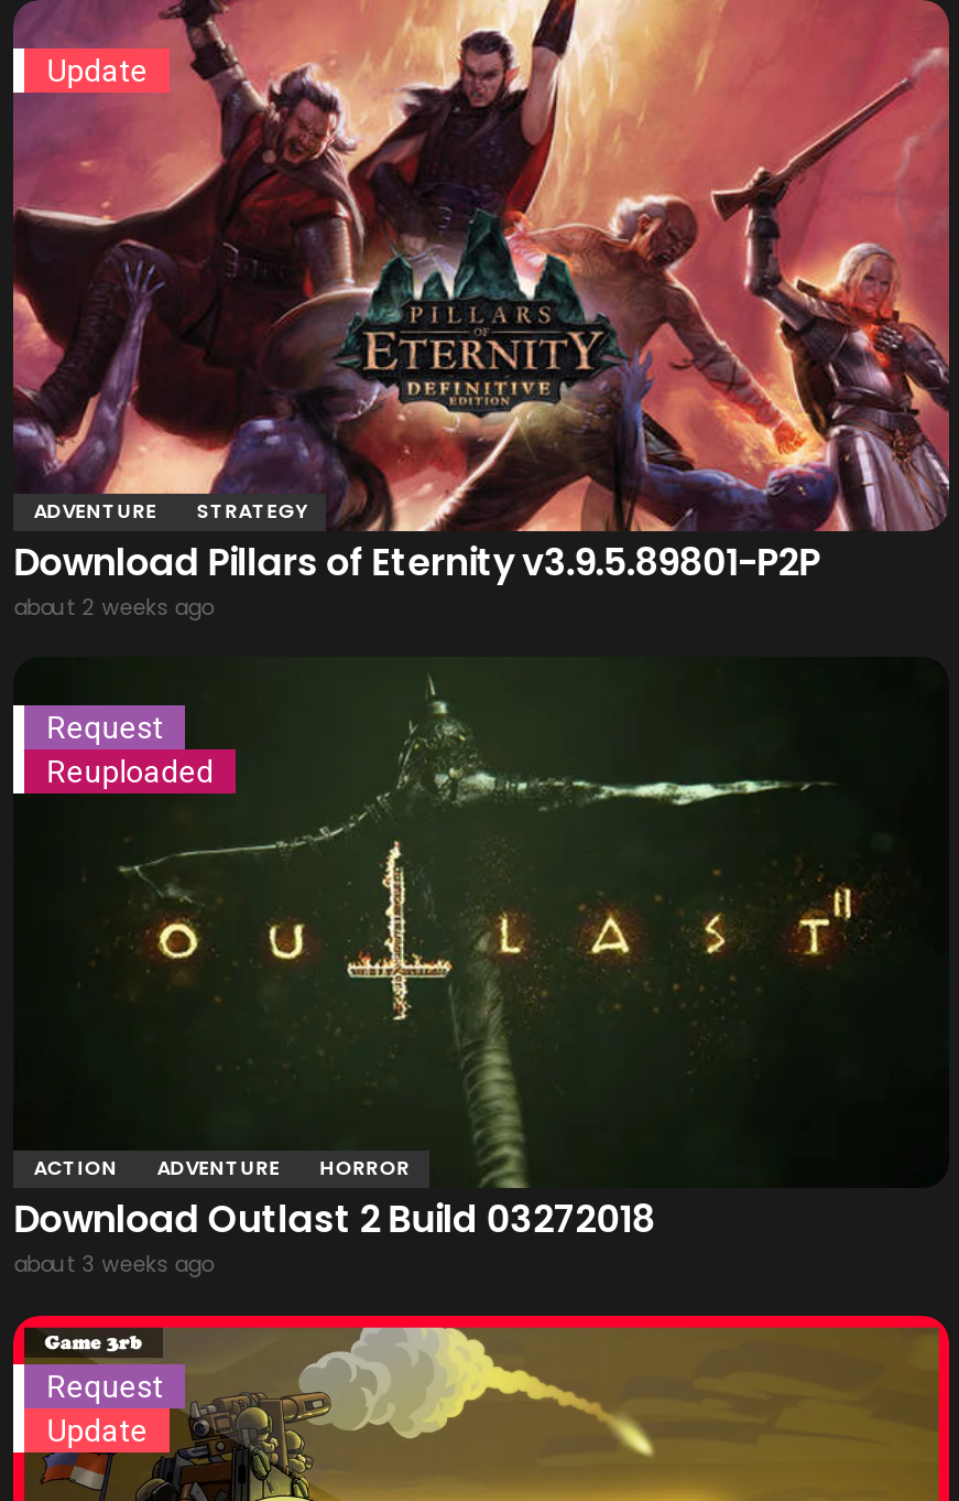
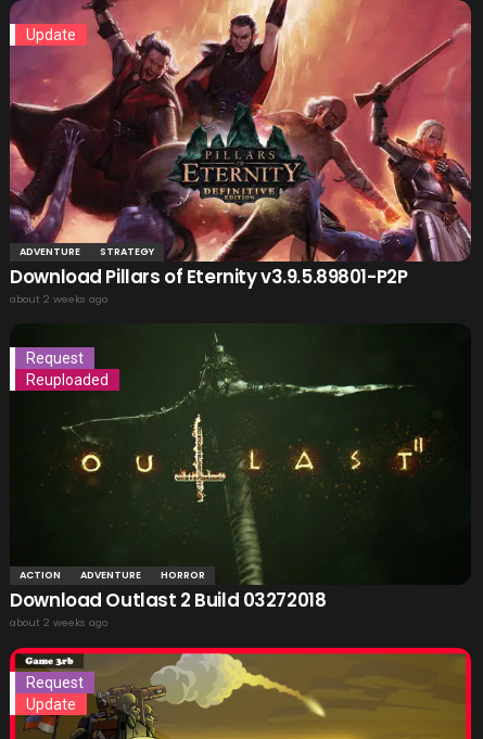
[14,1250,212,1279] about 3 weeks ago -> [10,616,108,630] about 2 weeks ago

